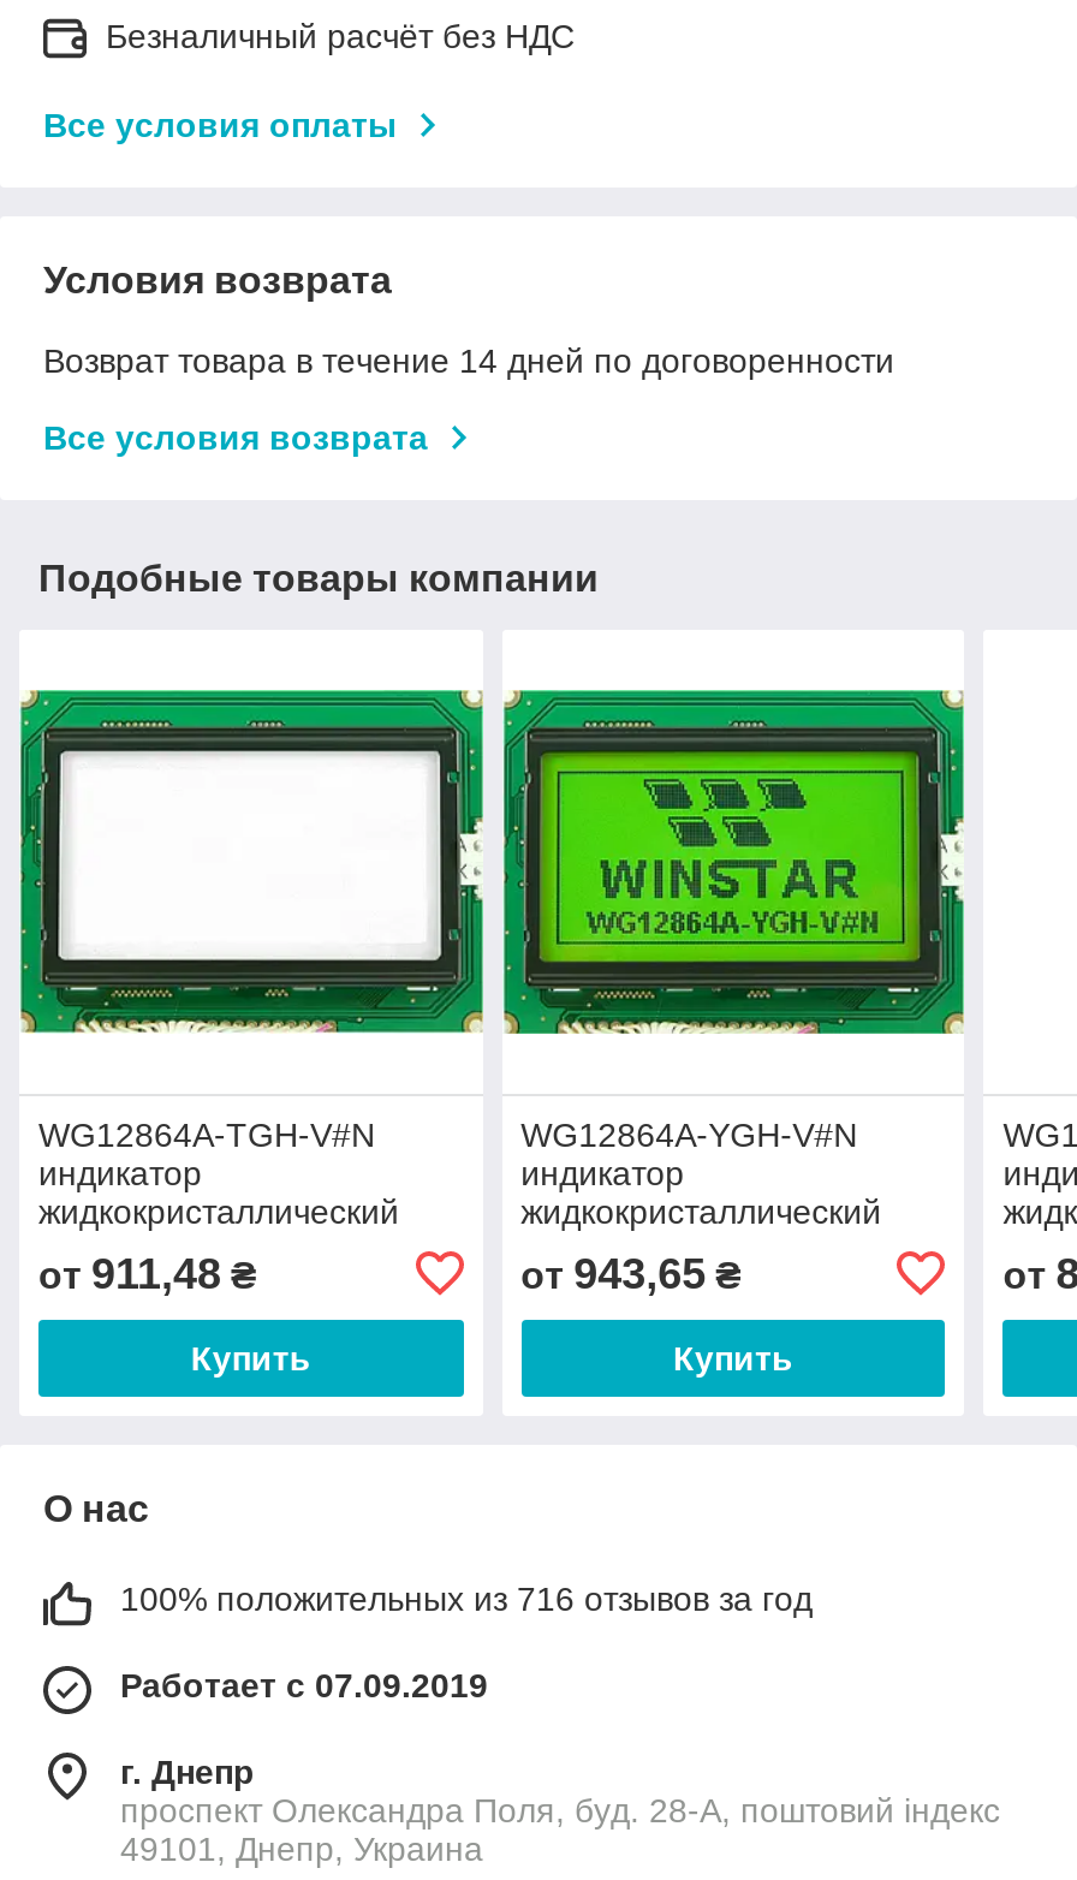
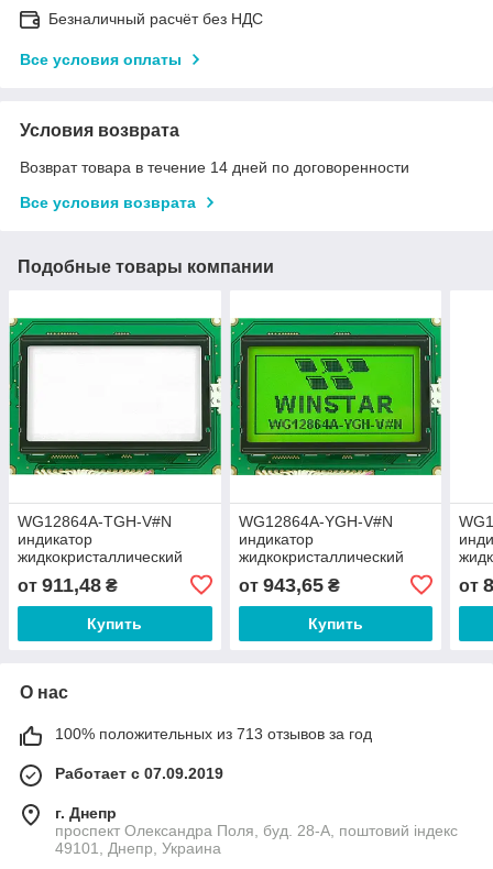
[120,1579,813,1617] 100% положительных из 716 отзывов за год -> [55,725,372,742] 100% положительных из 713 отзывов за год

